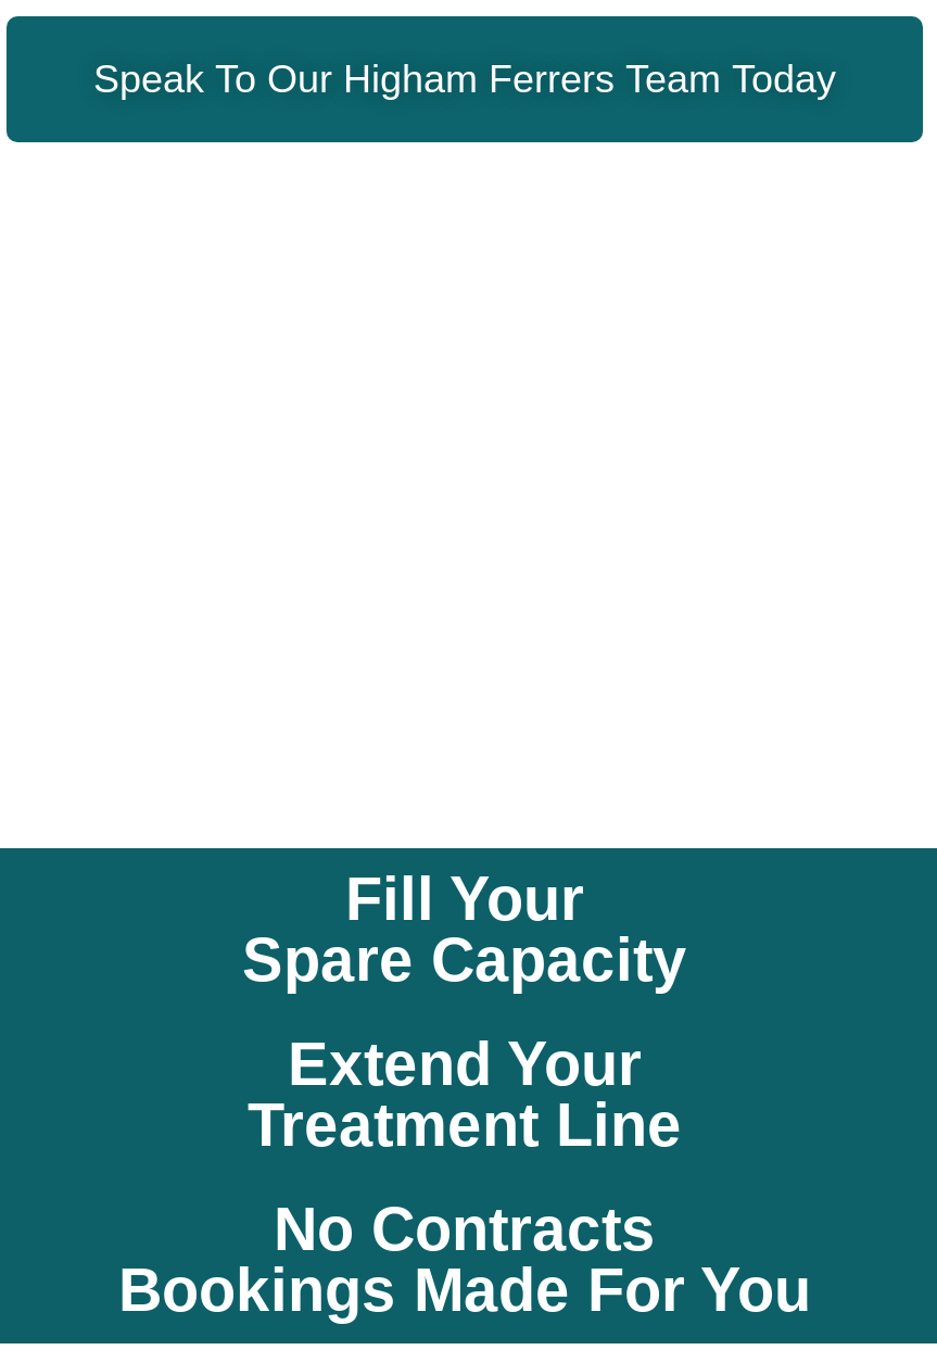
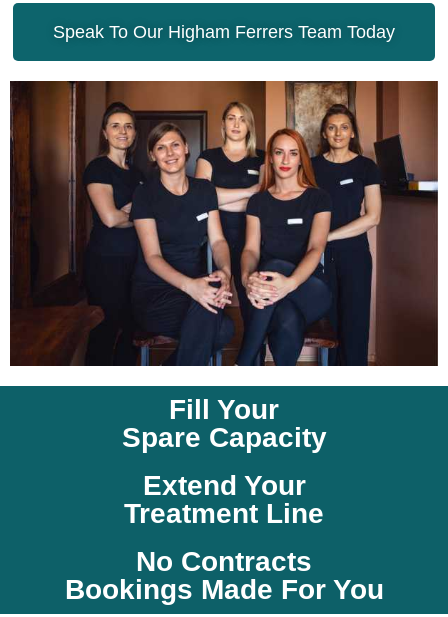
none -> [9,80,439,367] [image]

